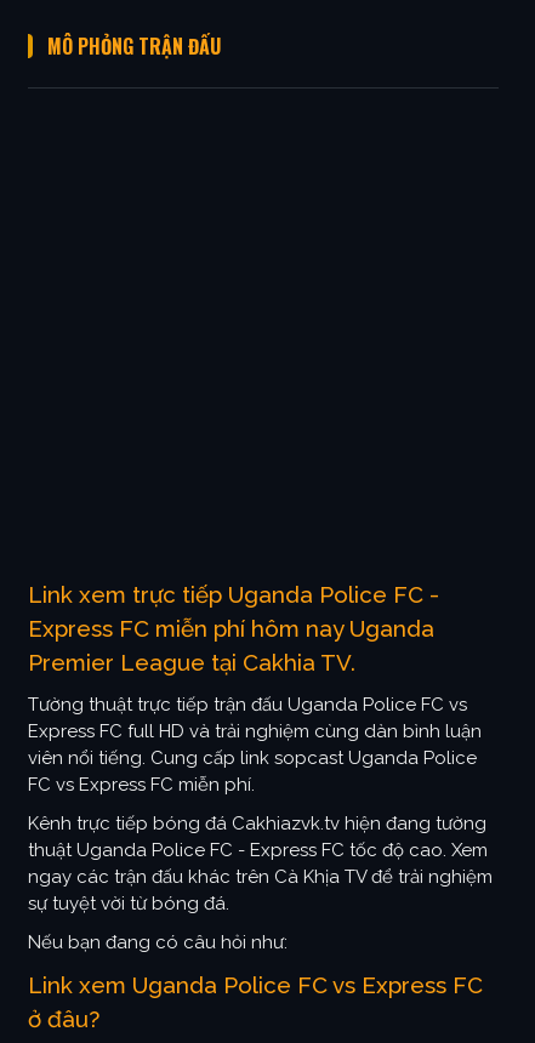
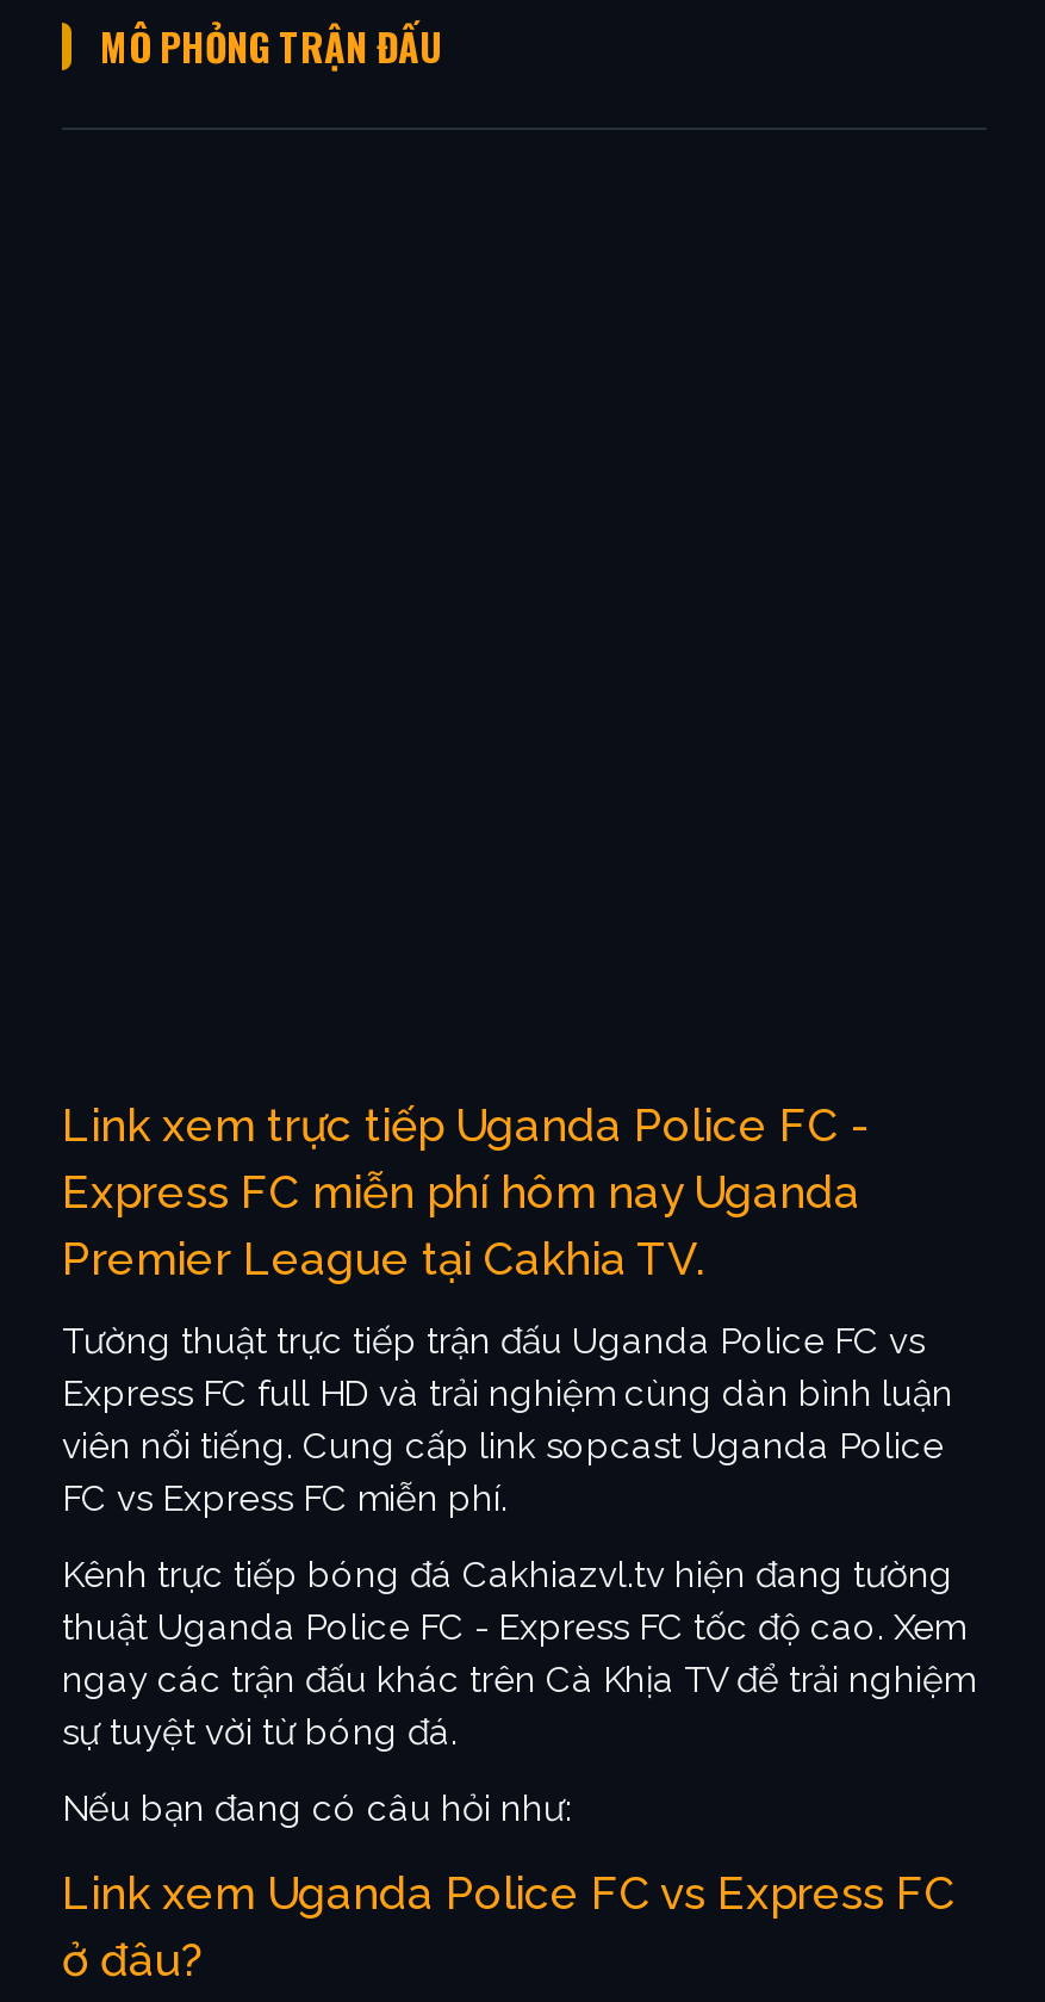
[28,812,486,834] Kênh trực tiếp bóng đá Cakhiazvk.tv hiện đang tường -> [62,1553,953,1596] Kênh trực tiếp bóng đá Cakhiazvl.tv hiện đang tường

